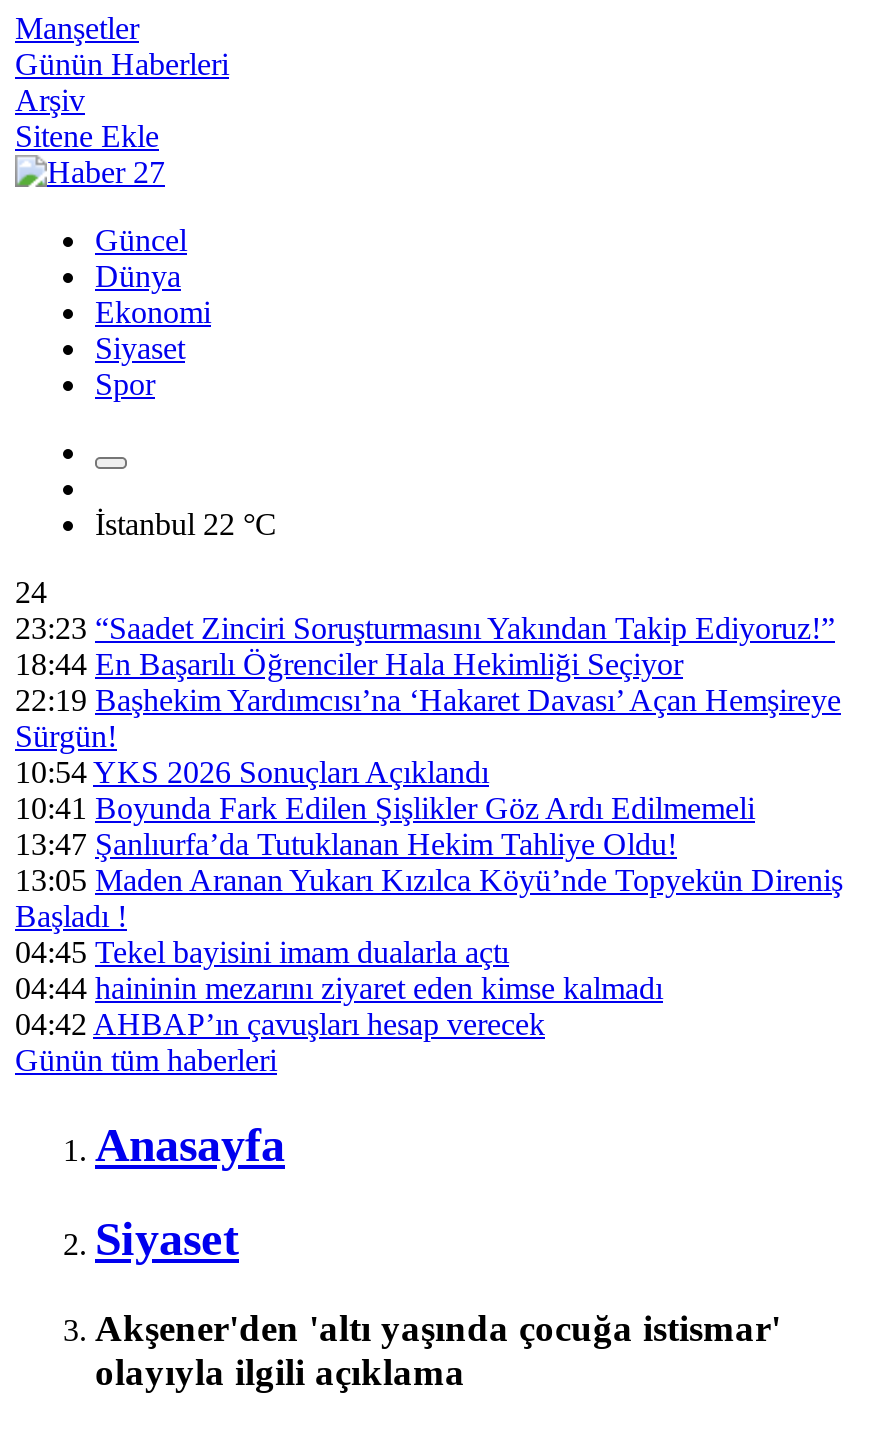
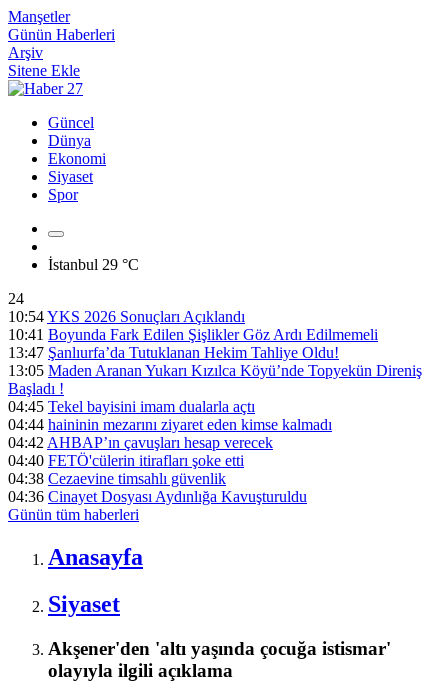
[95,507,277,541] İstanbul 22 °C -> [48,256,139,273] İstanbul 29 °C
[15,611,841,753] 23:23 “Saadet Zinciri Soruşturmasını Yakından Takip Ediyoruz!” | 18:44 En Başarılı Öğrenciler Hala Hekimliği Seçiyor | 22:19 Başhekim Yardımcısı’na ‘Hakaret Davası’ Açan Hemşireye | Sürgün! -> none
moved [15,755,843,1041] -> [8,308,422,451]: 10:54 YKS 2026 Sonuçları Açıklandı | 10:41 Boyunda Fark Edilen Şişlikler Göz Ardı Edilmemeli | 13:47 Şanlıurfa’da Tutuklanan Hekim Tahliye Oldu! | 13:05 Maden Aranan Yukarı Kızılca Köyü’nde Topyekün Direniş | Başladı ! | 04:45 Tekel bayisini imam dualarla açtı | 04:44 haininin mezarını ziyaret eden kimse kalmadı | 04:42 AHBAP’ın çavuşları hesap verecek
none -> [8,452,307,505] 04:40 FETÖ'cülerin itirafları şoke etti | 04:38 Cezaevine timsahlı güvenlik | 04:36 Cinayet Dosyası Aydınlığa Kavuşturuldu

